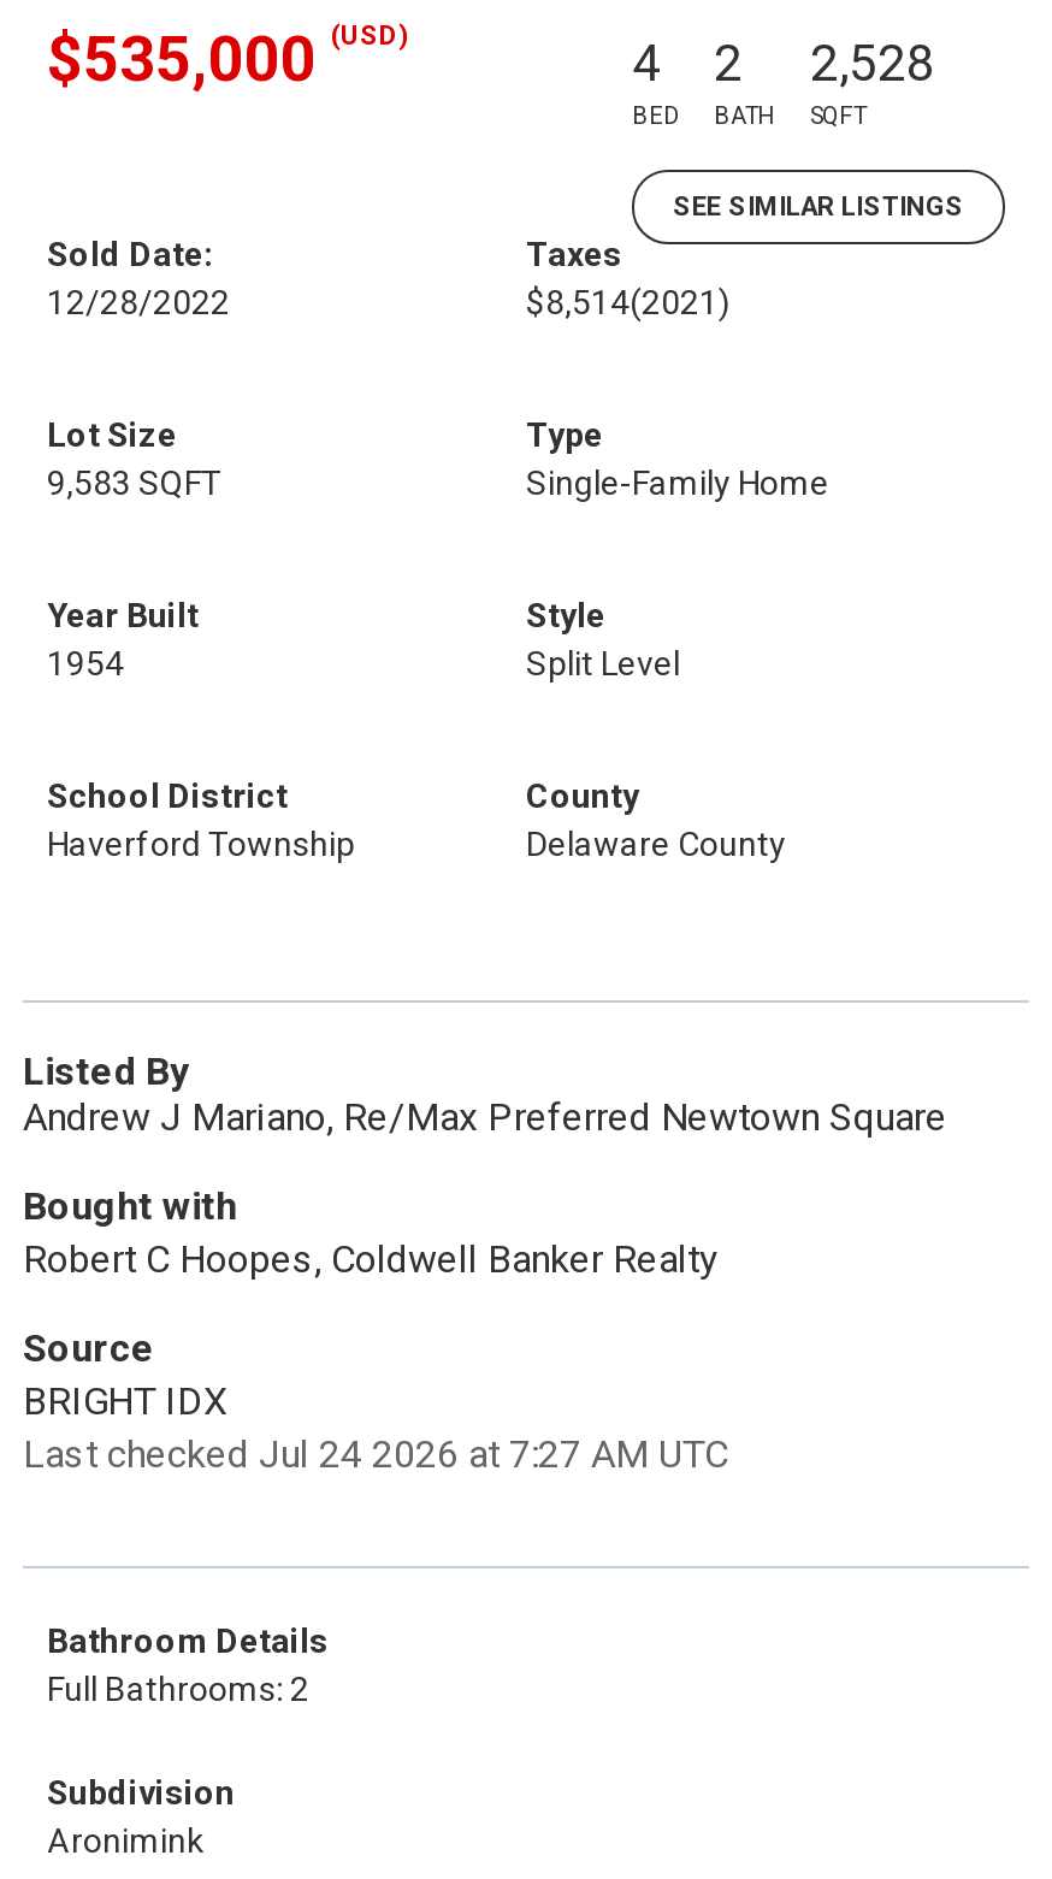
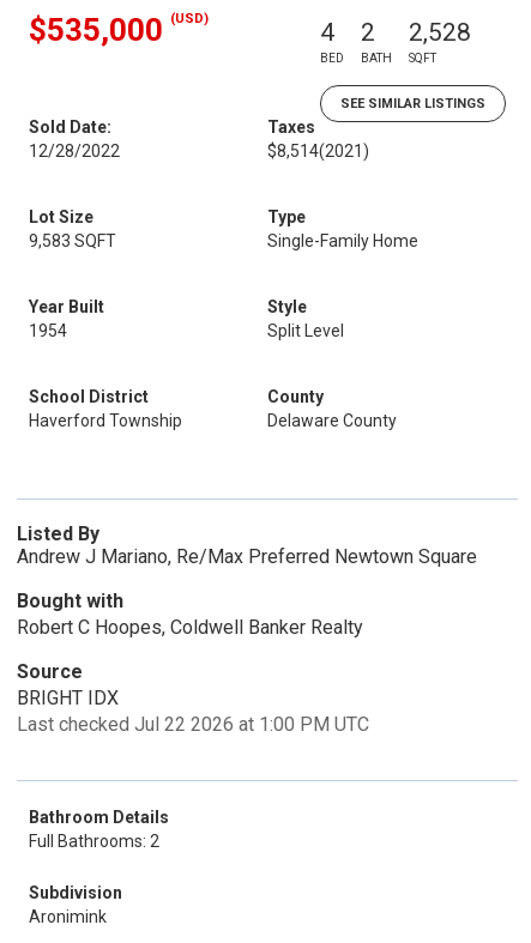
[23,1431,728,1477] Last checked Jul 24 2026 at 7:27 AM UTC -> [17,713,369,736] Last checked Jul 22 2026 at 1:00 PM UTC

